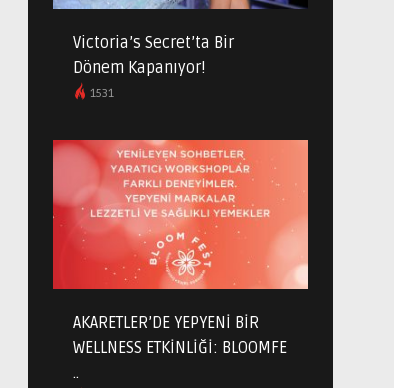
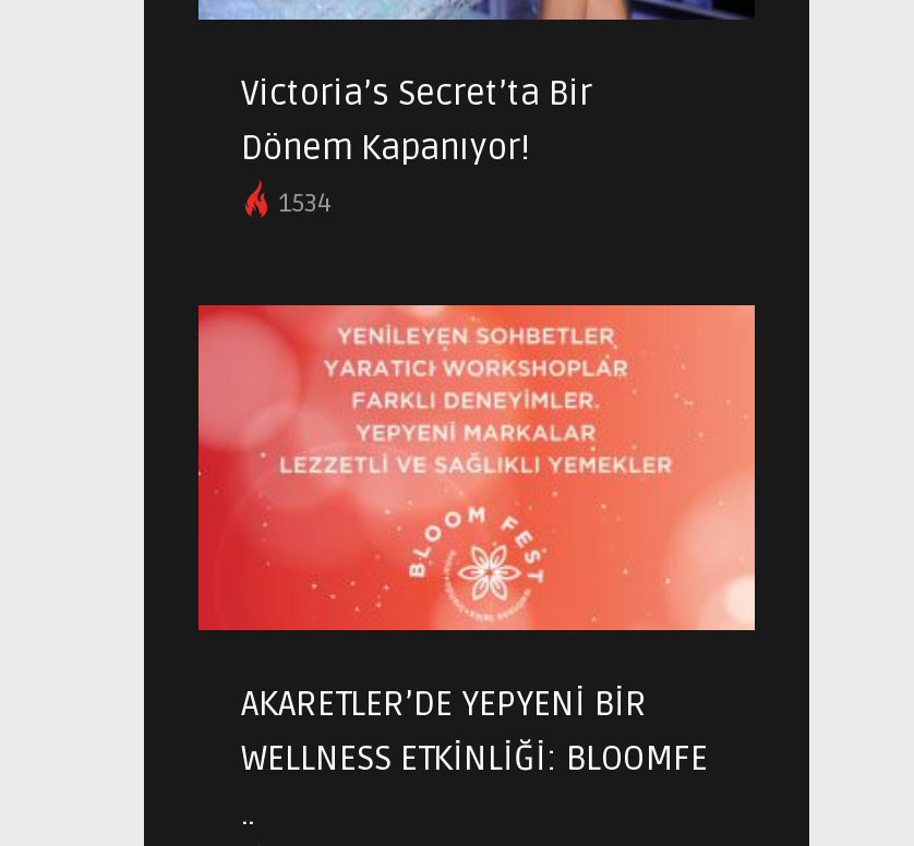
[89,86,113,101] 1531 -> [278,188,330,220] 1534

